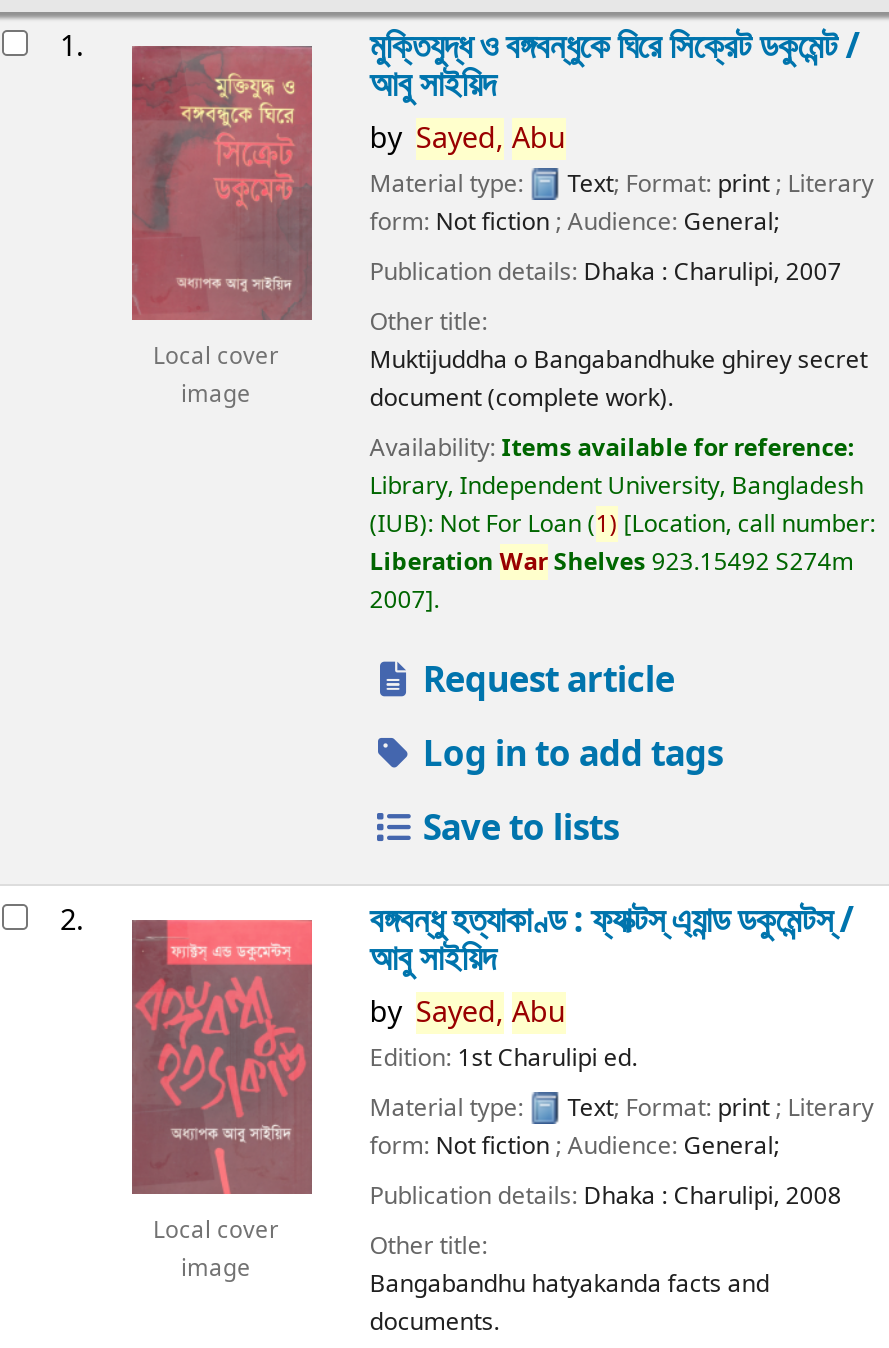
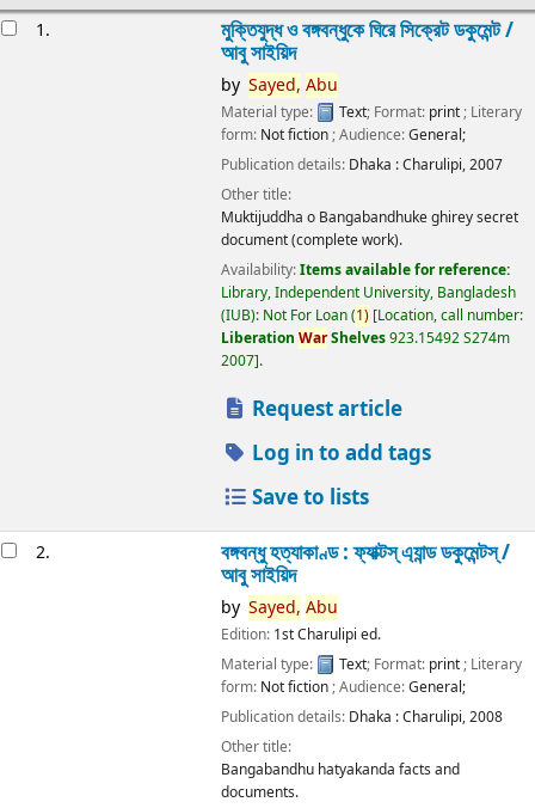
[130,44,314,412] [image] | Local cover | image -> none
[130,918,314,1286] [image] | Local cover | image -> none

